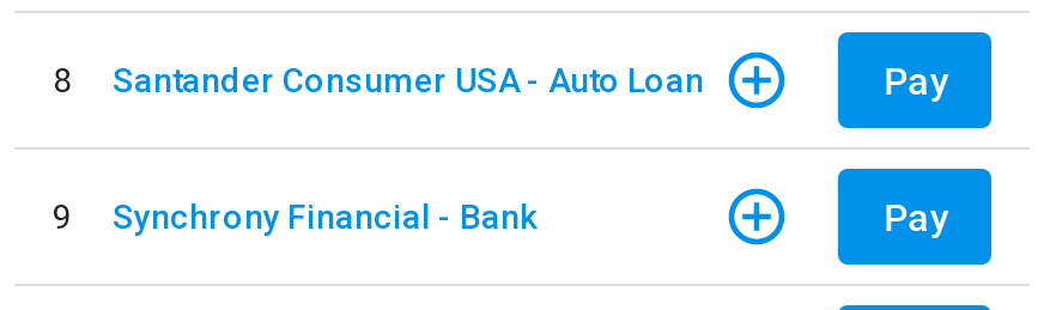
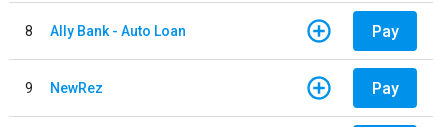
[113,60,704,98] Santander Consumer USA - Auto Loan -> [50,22,186,38] Ally Bank - Auto Loan
[113,196,536,235] Synchrony Financial - Bank -> [50,79,103,95] NewRez

